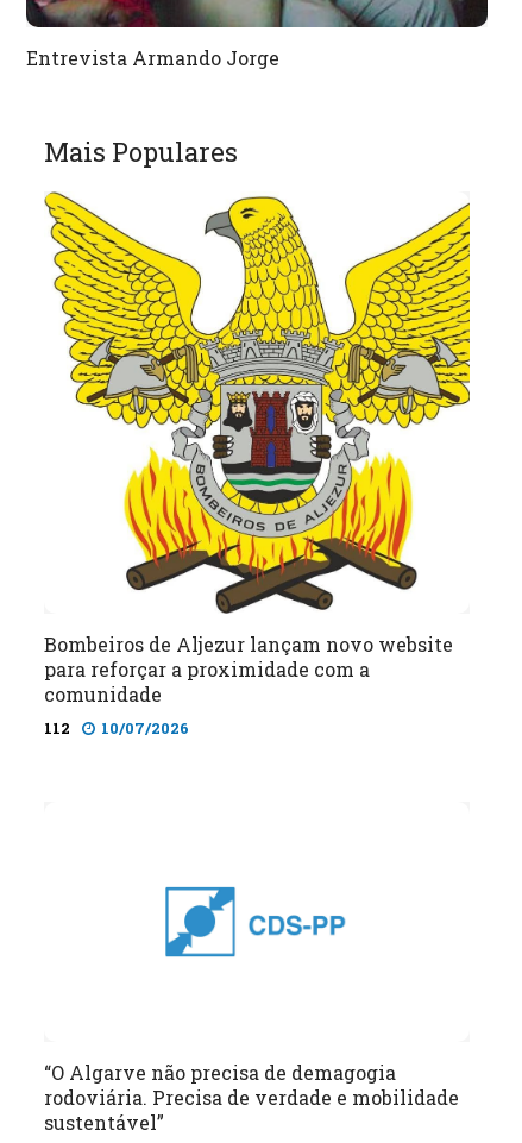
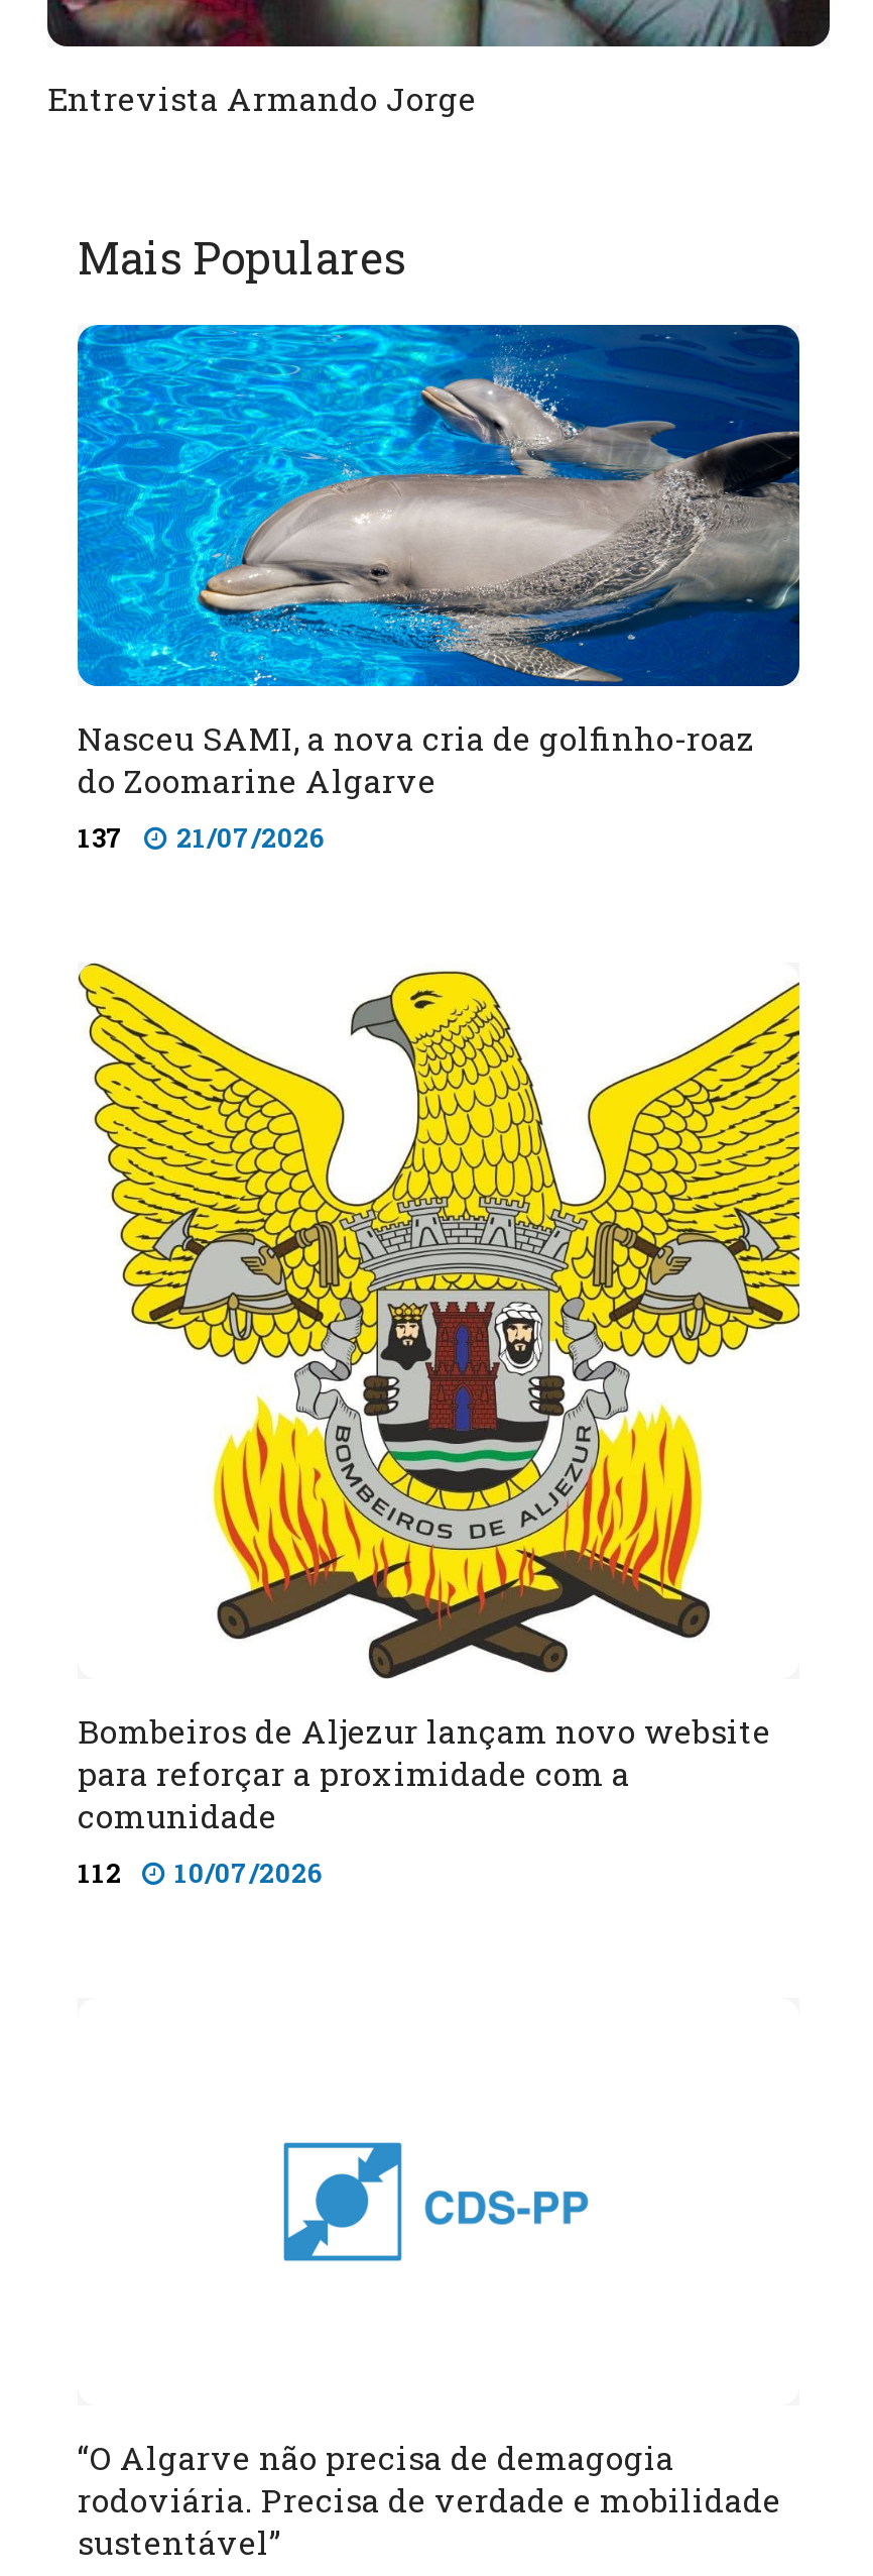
none -> [76,323,801,855] [image] | Nasceu SAMI, a nova cria de golfinho-roaz | do Zoomarine Algarve | 137 | 21/07/2026

